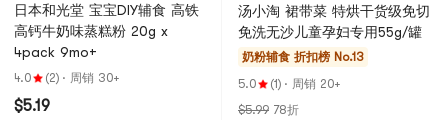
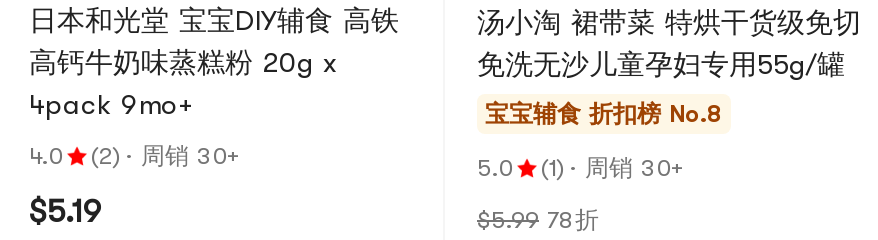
[242,50,364,64] 奶粉辅食折扣榜 No.13 -> [485,100,723,128] 宝宝辅食折扣榜 No.8
[238,77,340,91] 5.0 (1) · 周销 20+ -> [477,154,683,182] 5.0 (1) · 周销 30+

